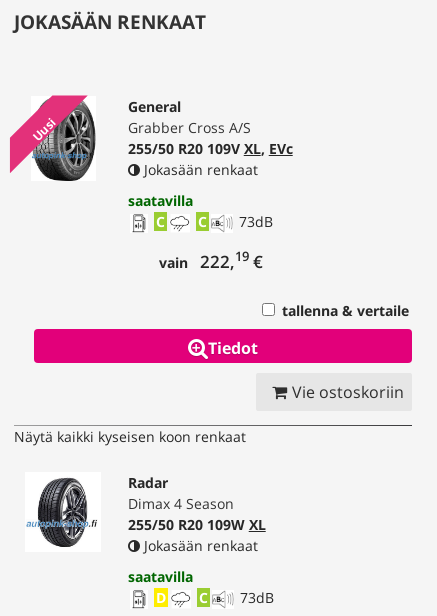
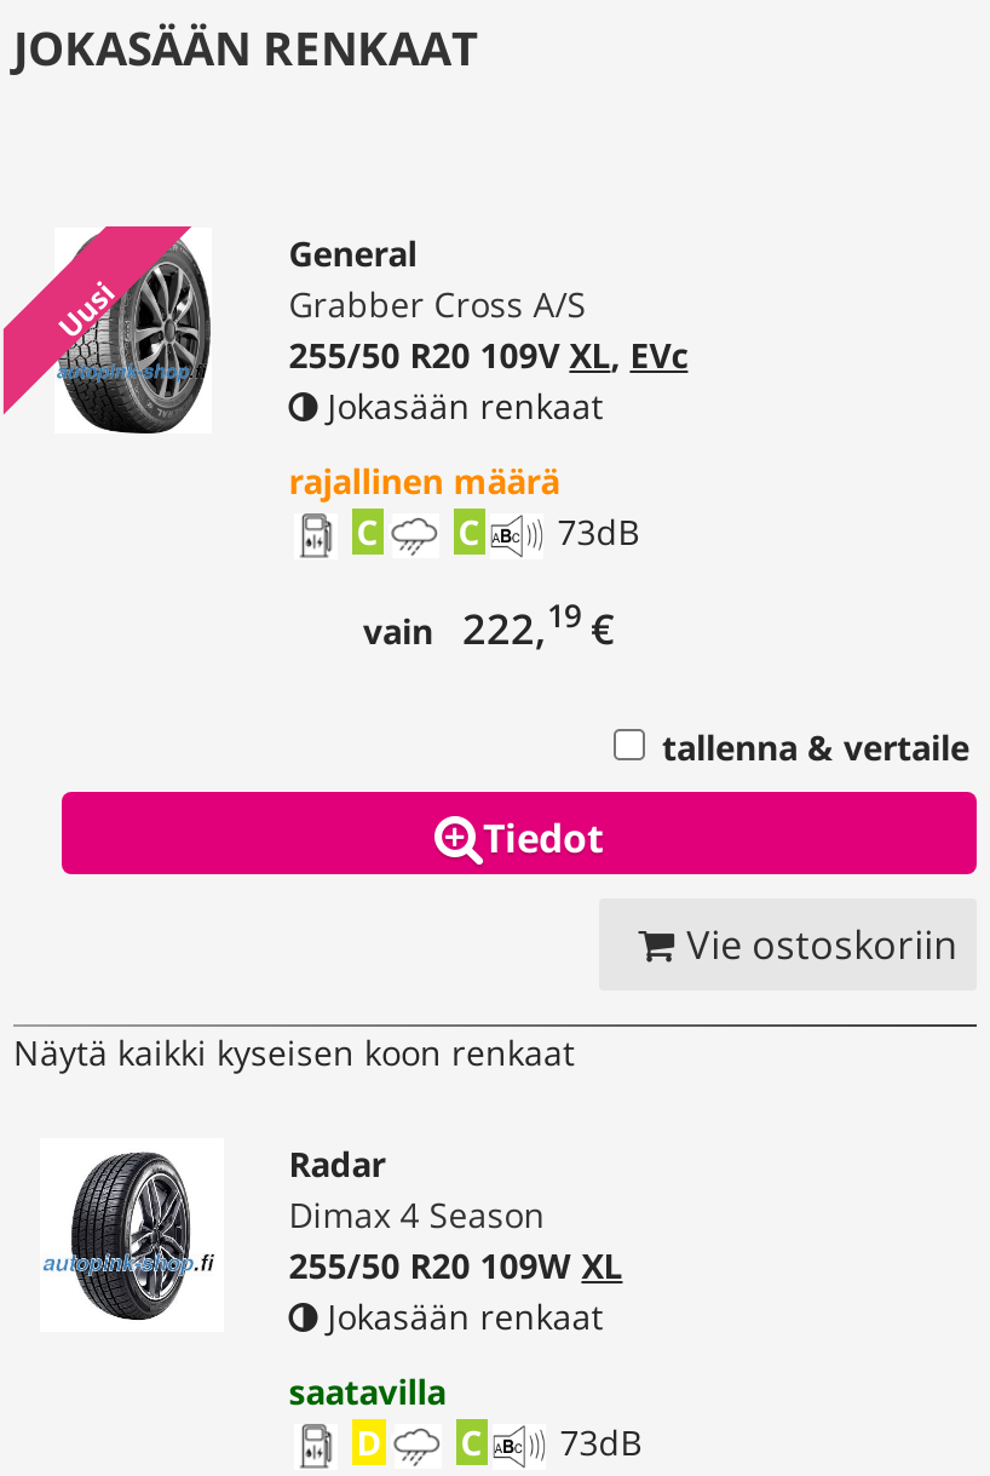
[128,191,193,210] saatavilla -> [289,458,560,504] rajallinen määrä

